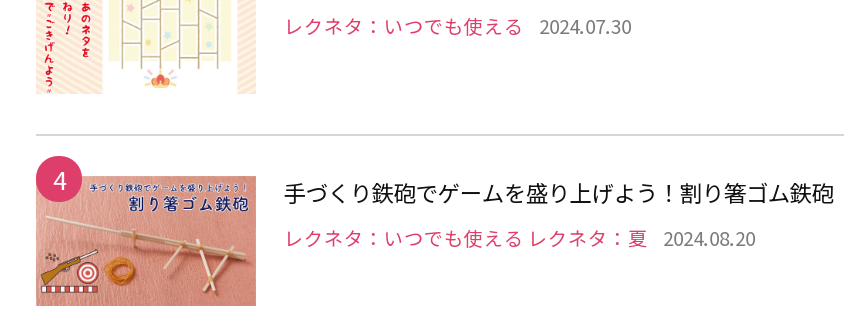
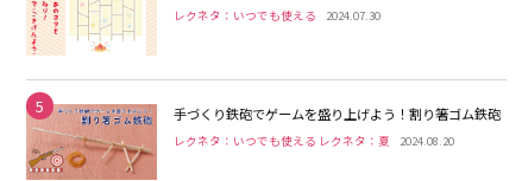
[53,159,67,197] 4 -> [36,94,44,117] 5

